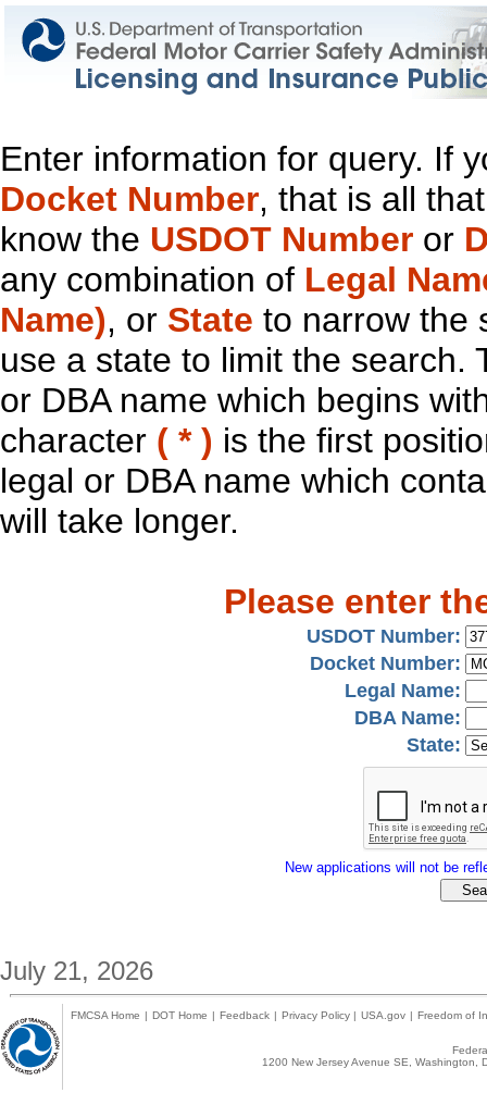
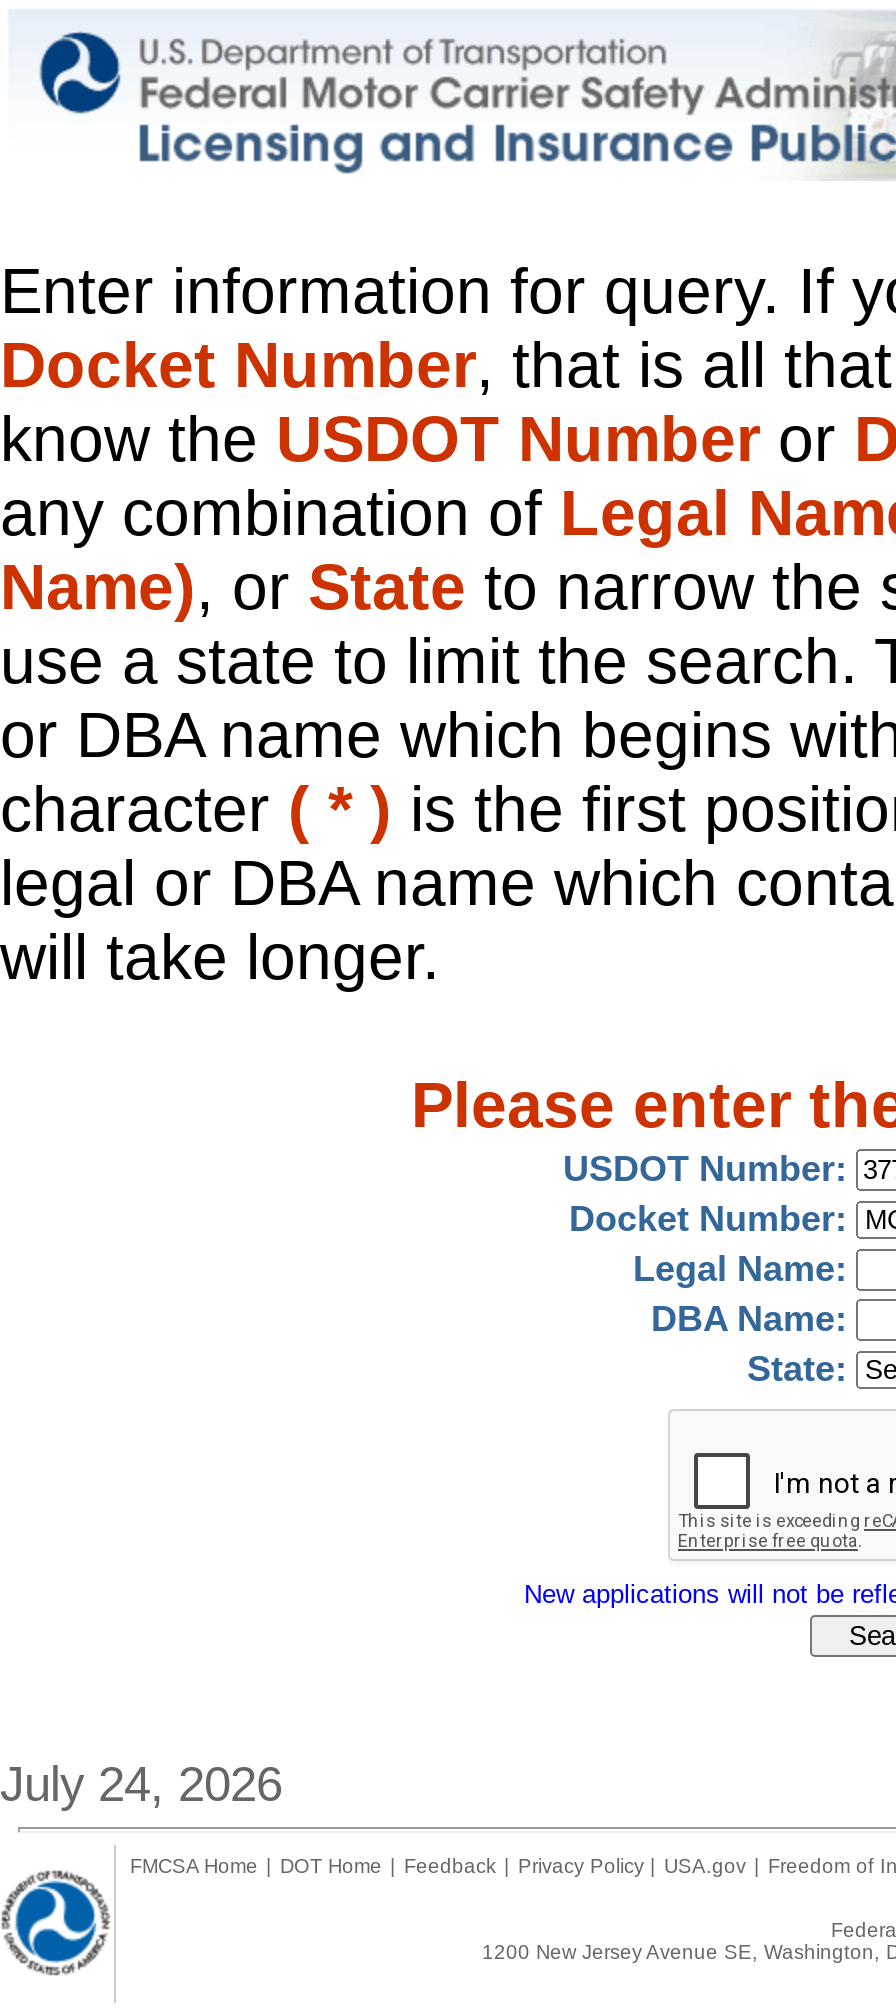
[0,956,153,985] July 21, 2026 -> [0,1757,282,1811] July 24, 2026

